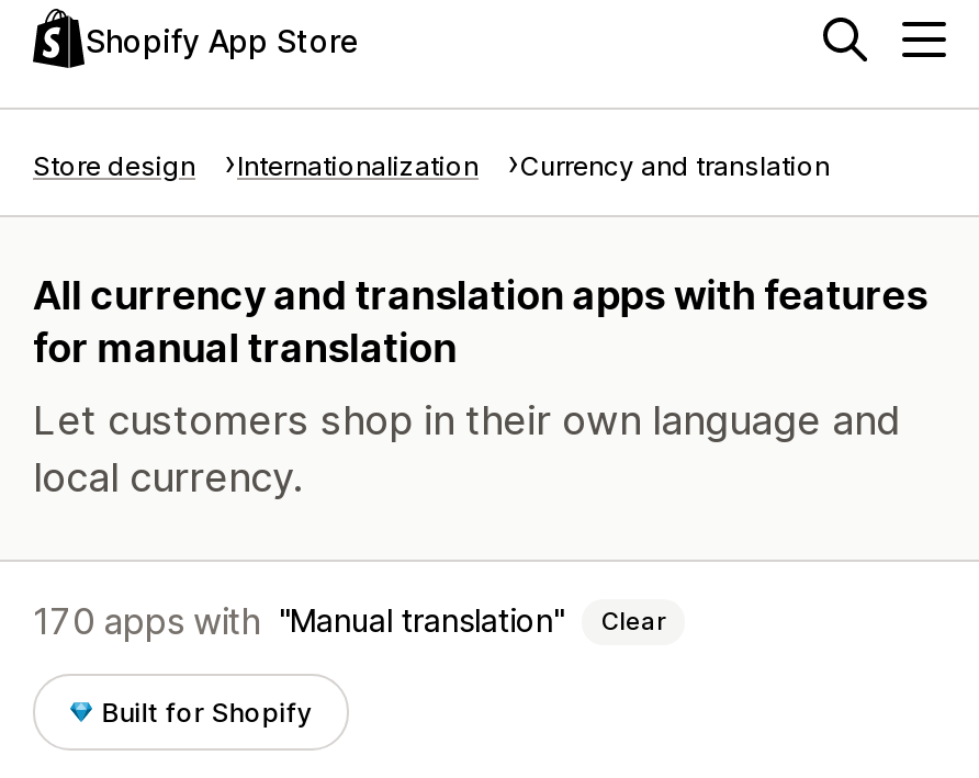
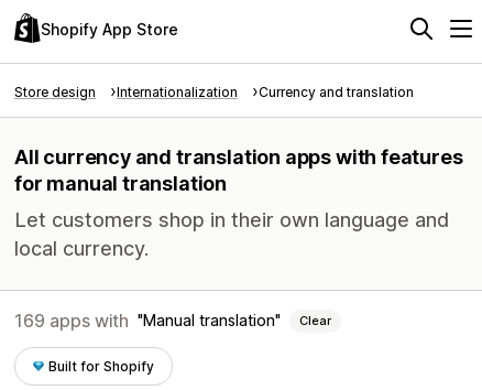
[33,599,665,643] 170 apps with Manual translation Clear -> [14,310,331,332] 169 apps with Manual translation Clear

